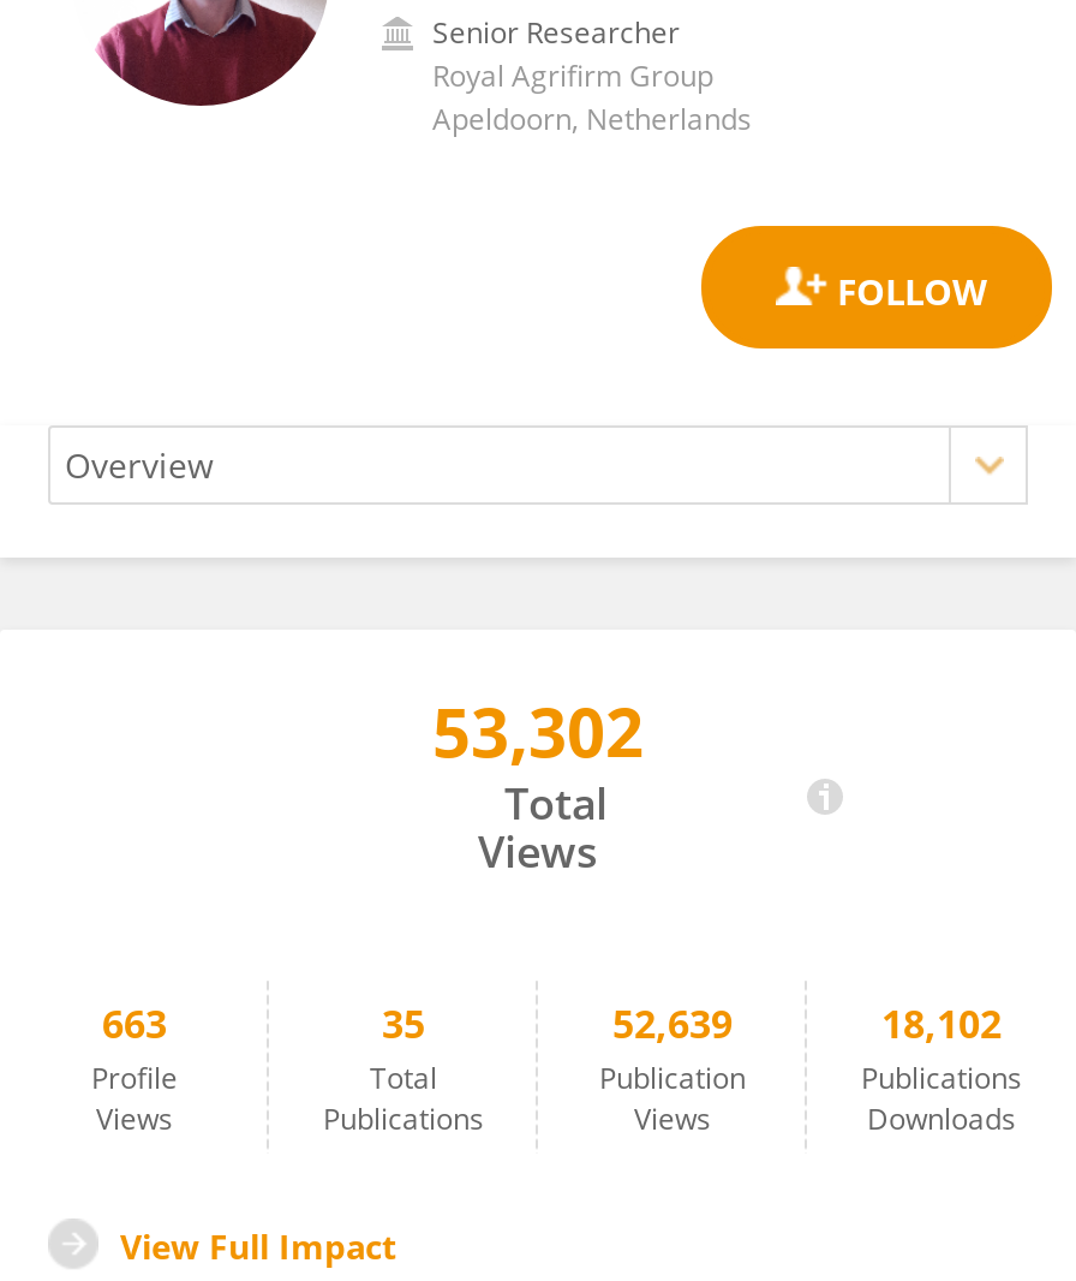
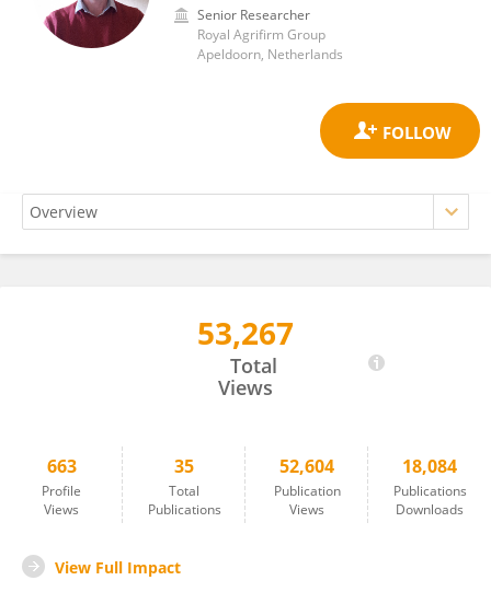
[432,685,644,776] 53,302 -> [197,312,294,353] 53,267
[612,997,733,1050] 52,639 -> [279,454,334,478] 52,604
[881,997,1002,1050] 18,102 -> [402,454,457,478] 18,084

